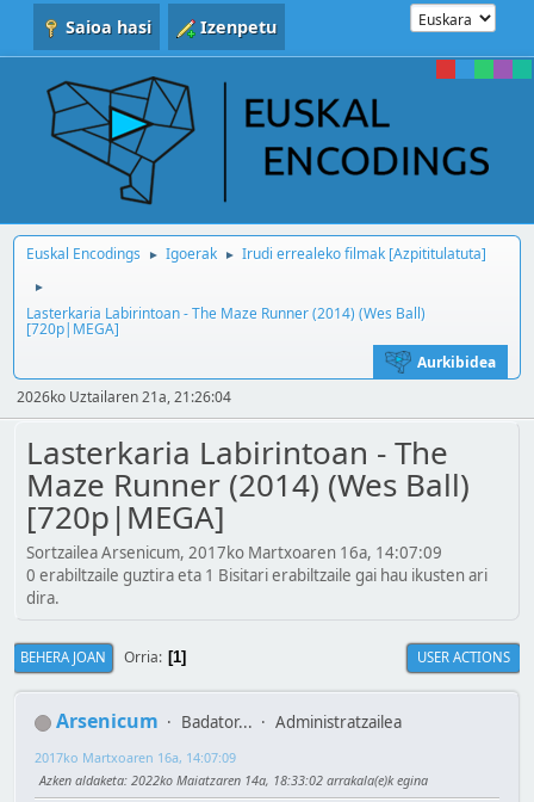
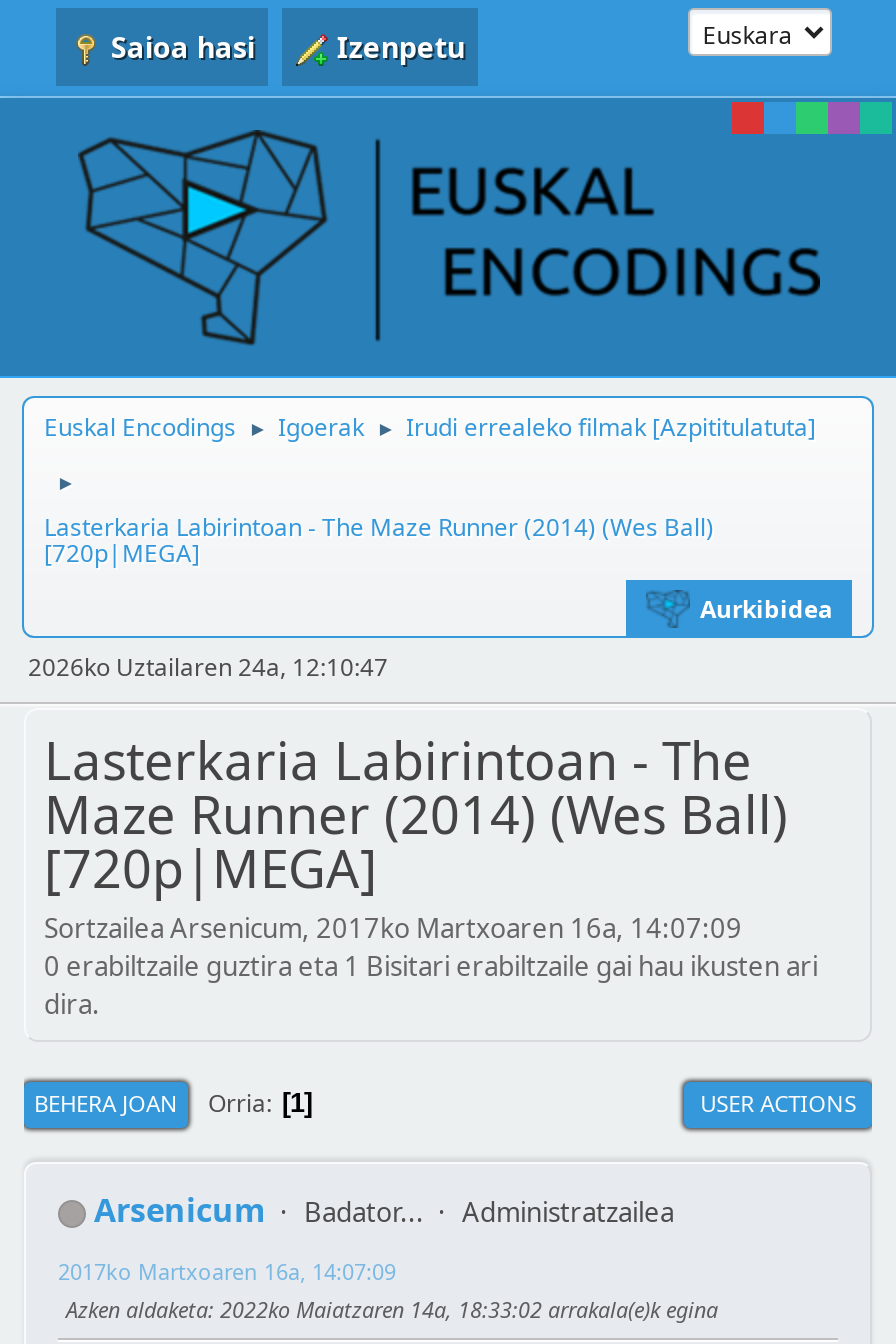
[17,387,231,407] 2026ko Uztailaren 21a, 21:26:04 -> [28,650,388,684] 2026ko Uztailaren 24a, 12:10:47

